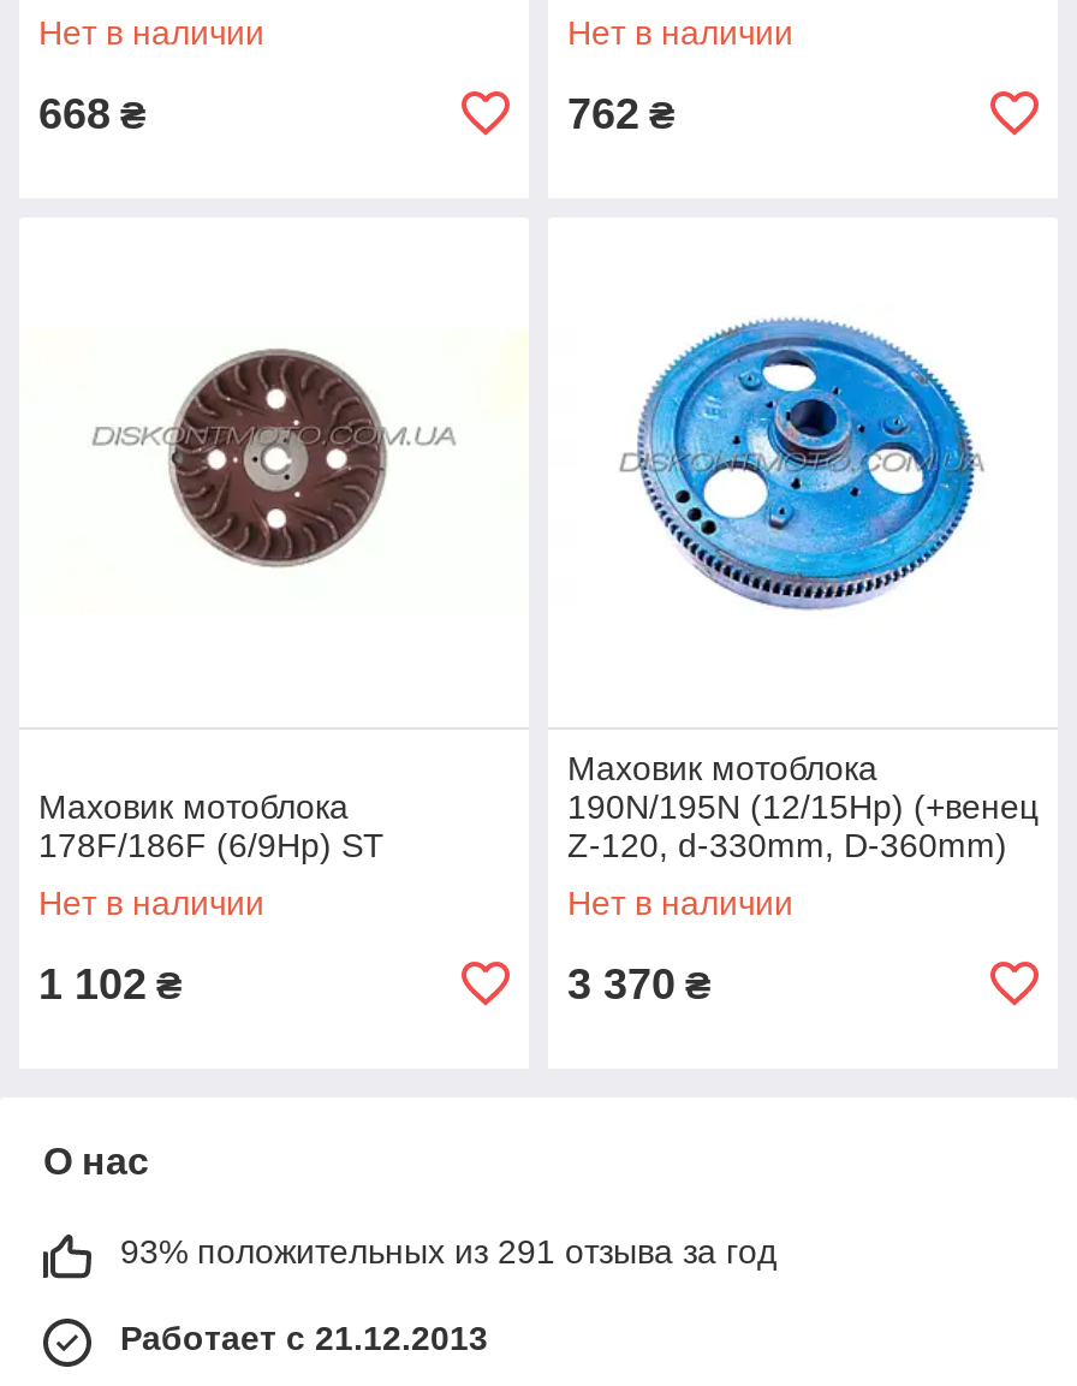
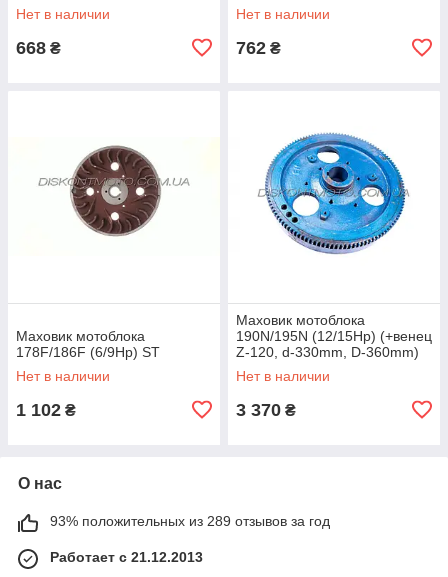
[120,1232,776,1270] 93% положительных из 291 отзыва за год -> [50,513,330,529] 93% положительных из 289 отзывов за год

